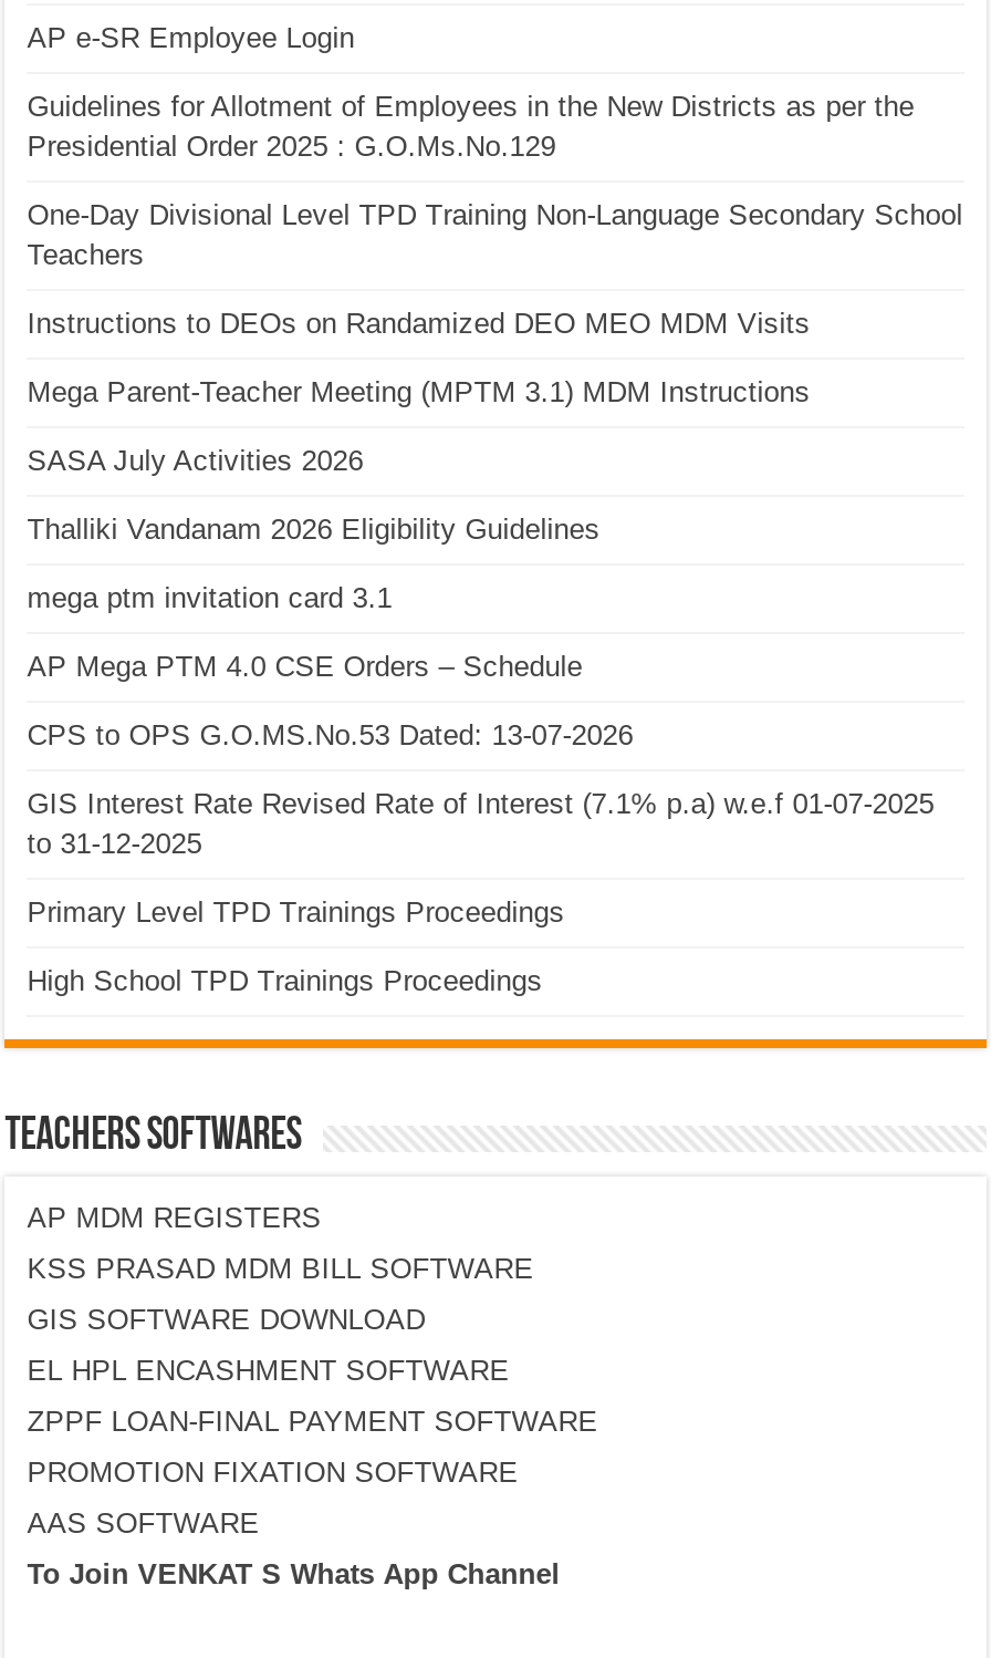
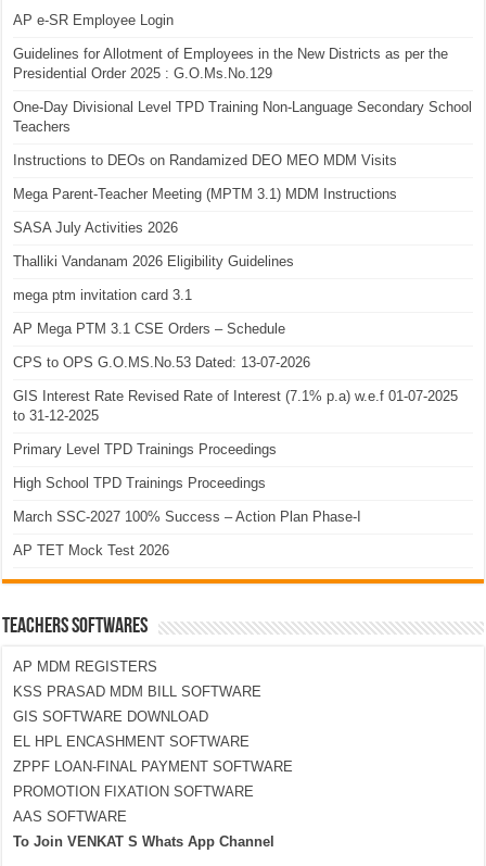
[27,650,582,683] AP Mega PTM 4.0 CSE Orders – Schedule -> [13,321,286,337] AP Mega PTM 3.1 CSE Orders – Schedule
none -> [13,509,361,559] March SSC-2027 100% Success – Action Plan Phase-I | AP TET Mock Test 2026

